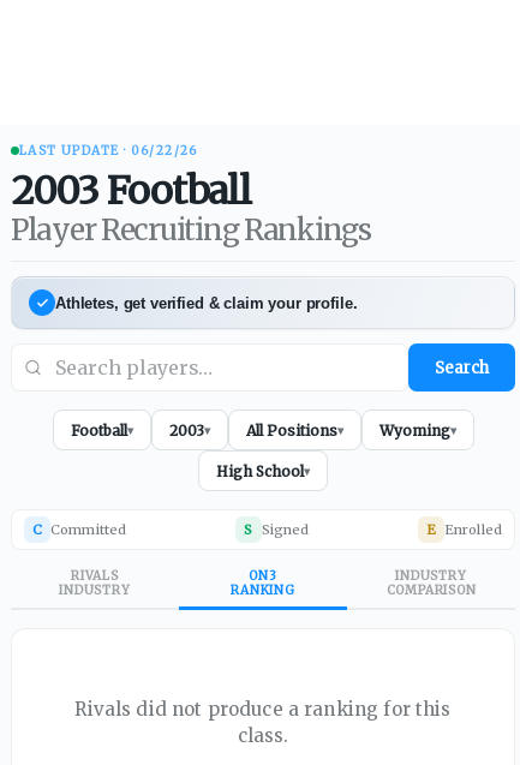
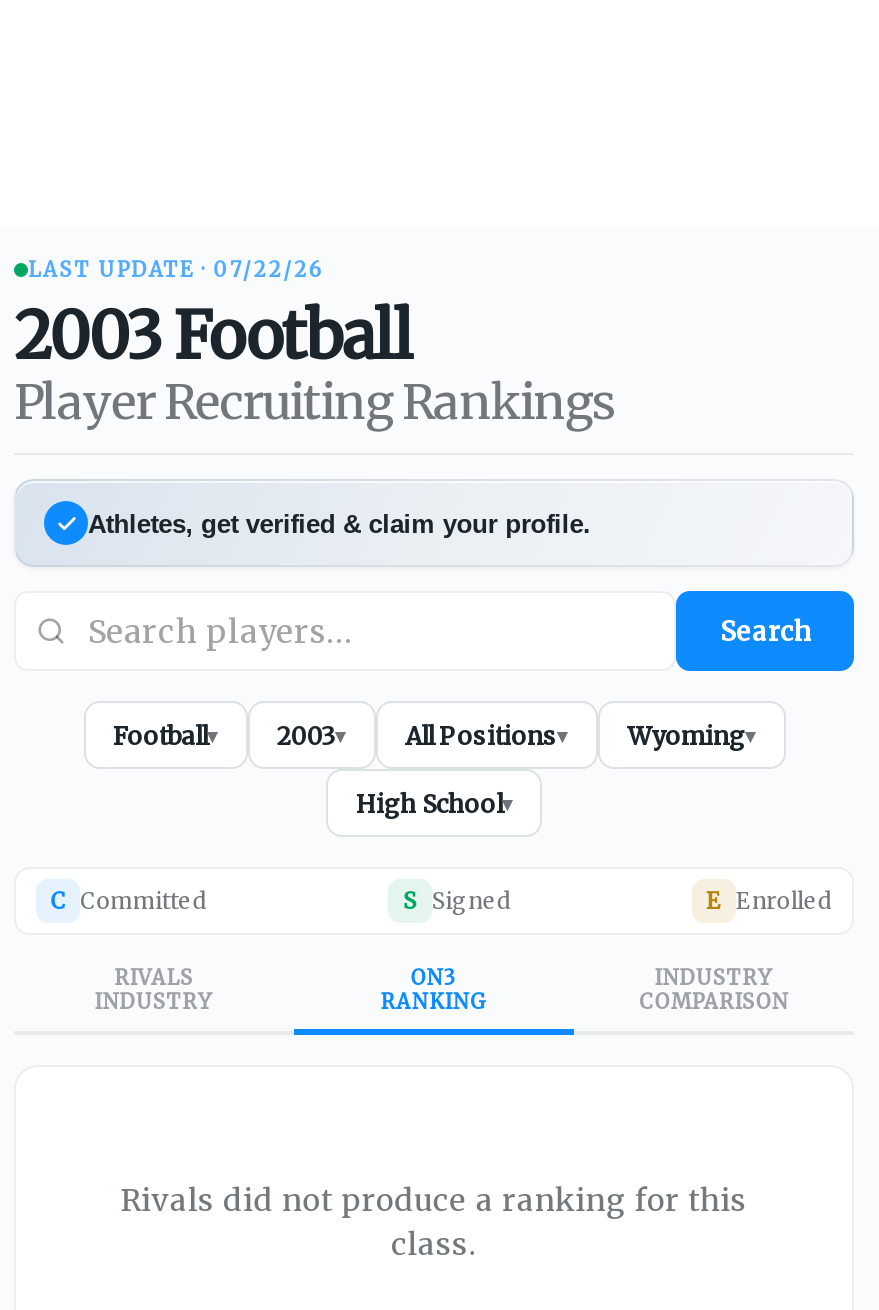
[19,143,198,159] LAST UPDATE · 06/22/26 -> [28,257,324,283] LAST UPDATE · 07/22/26

